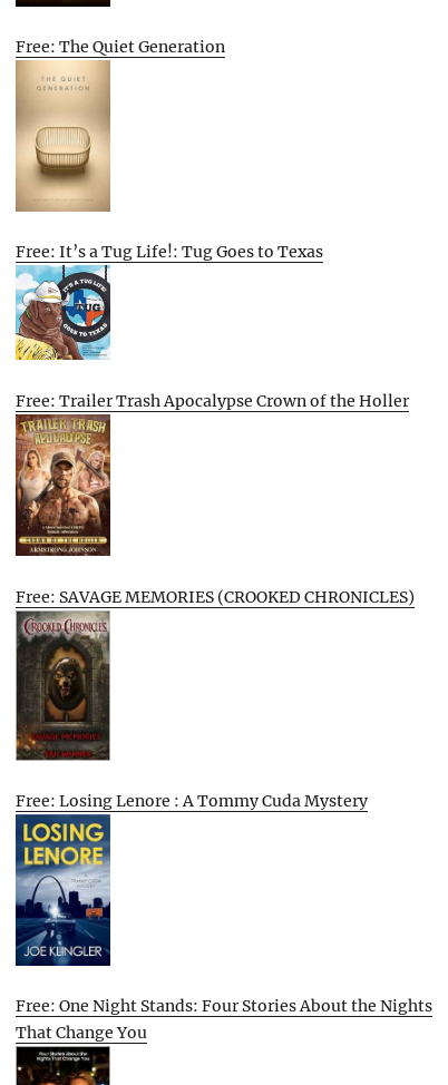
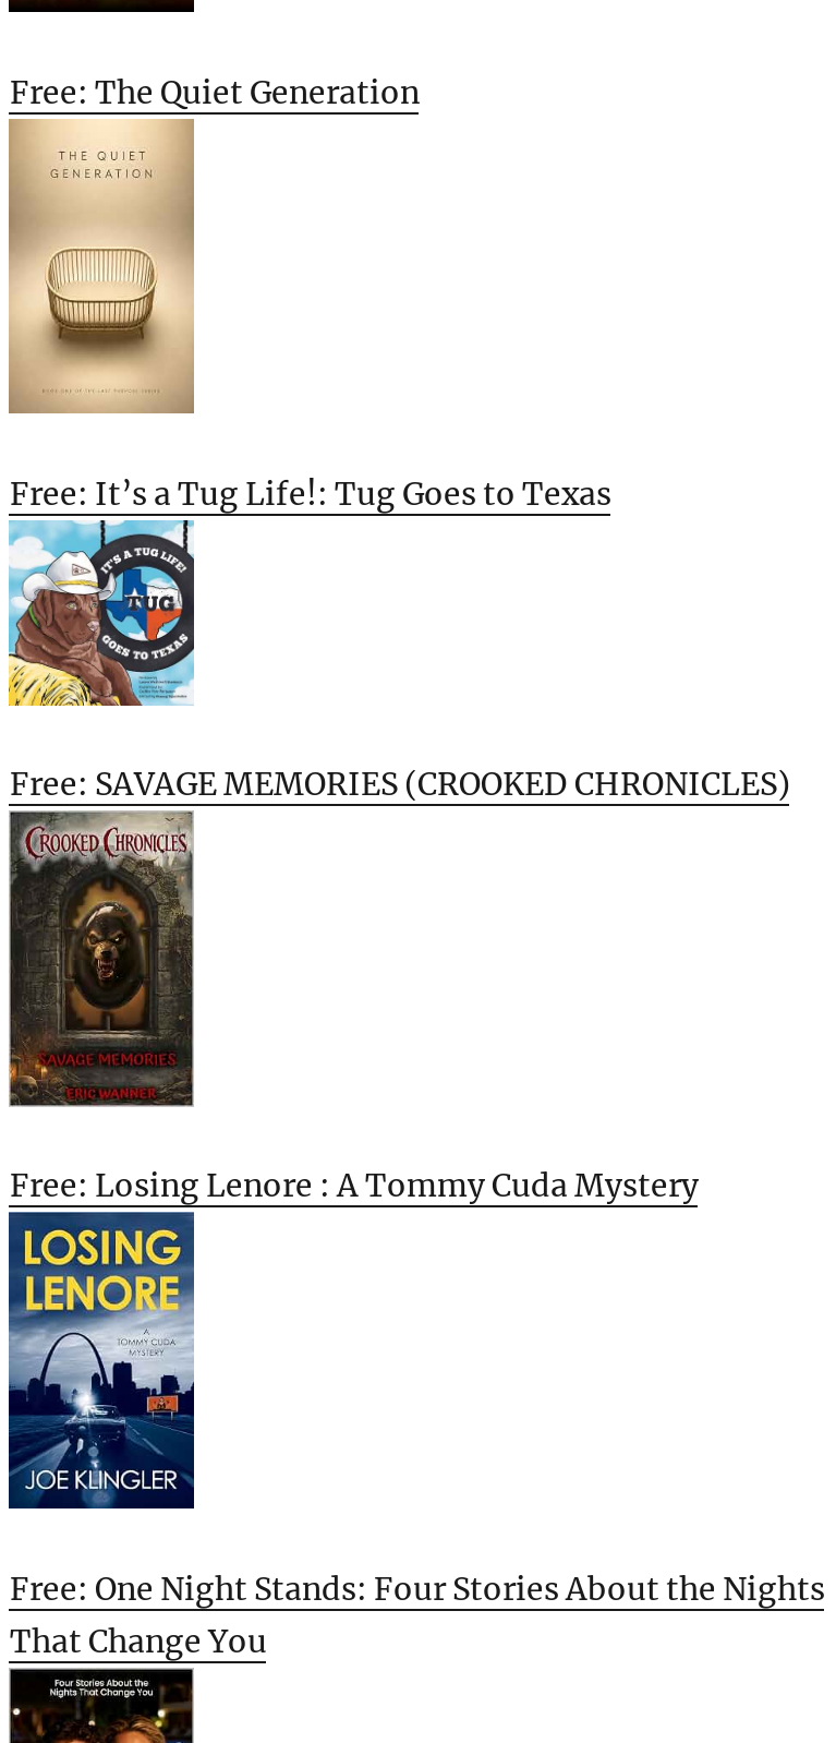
[16,391,410,411] Free: Trailer Trash Apocalypse Crown of the Holler -> none
[14,419,111,557] [image] -> none

